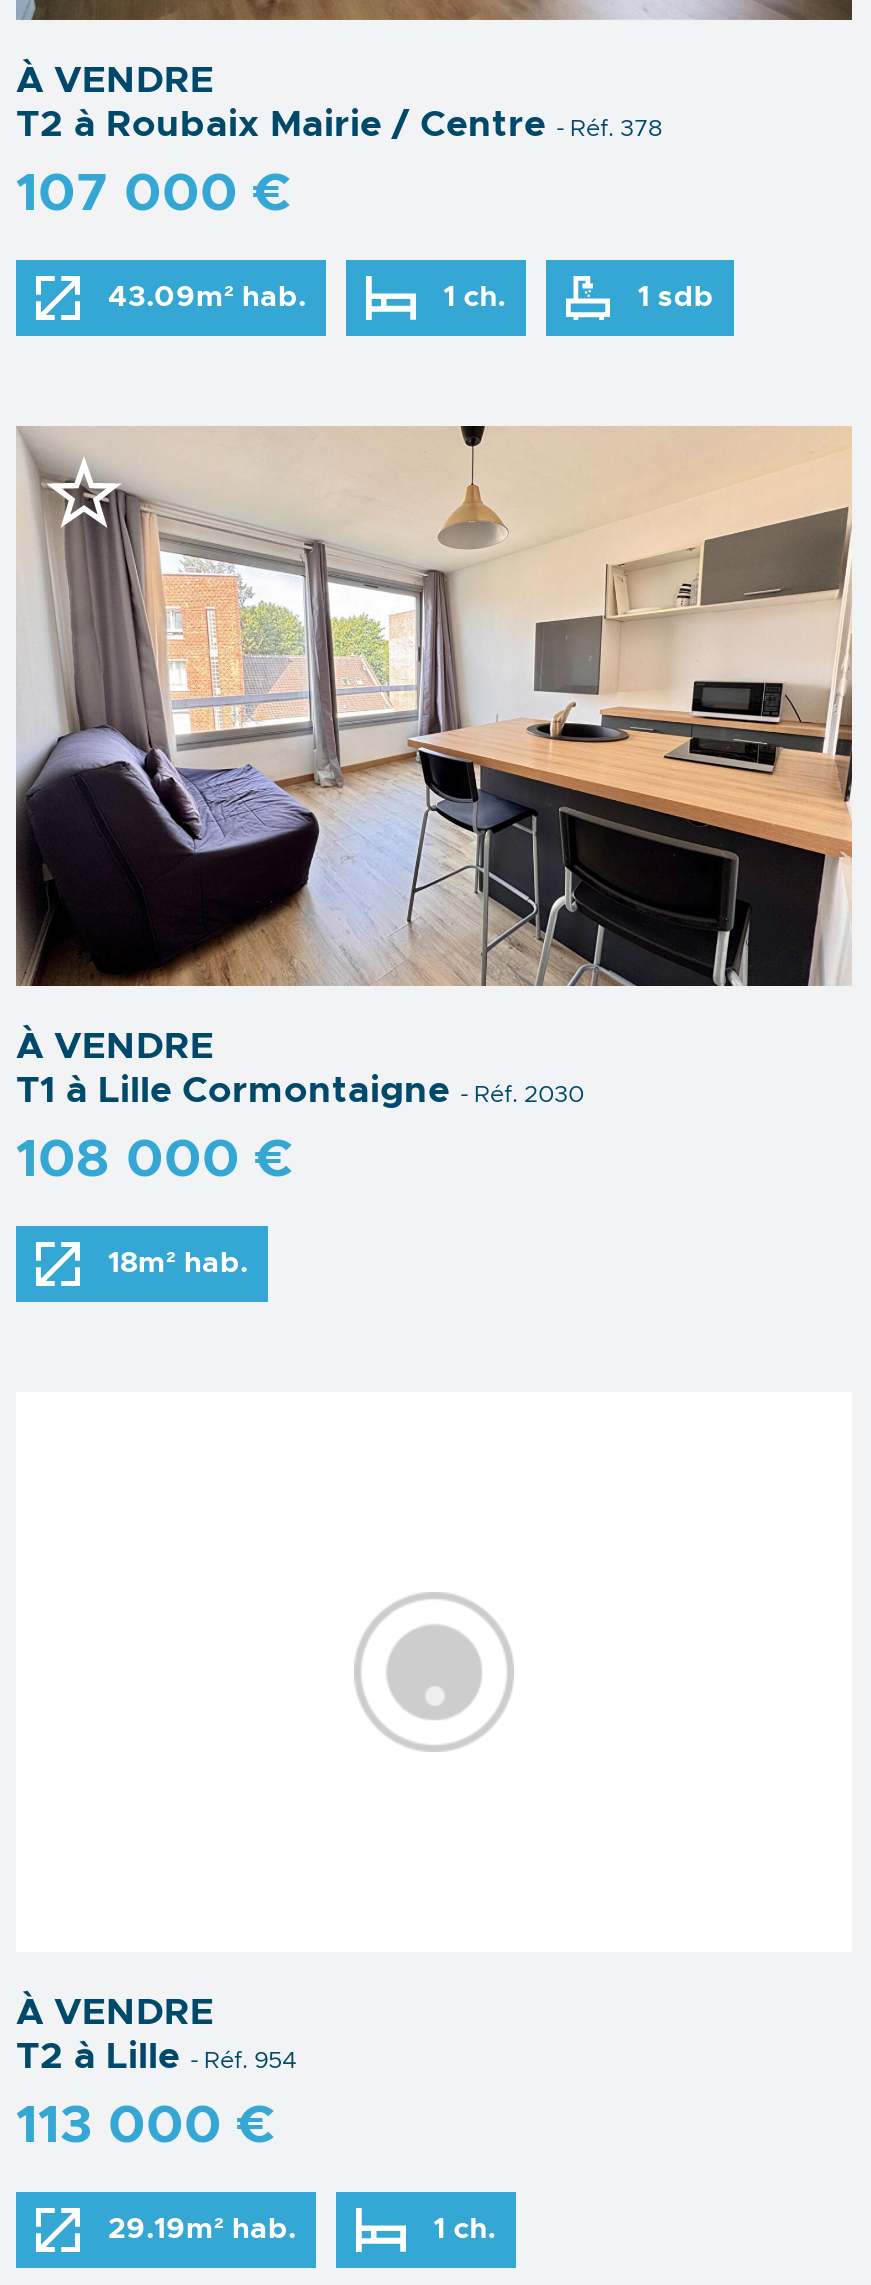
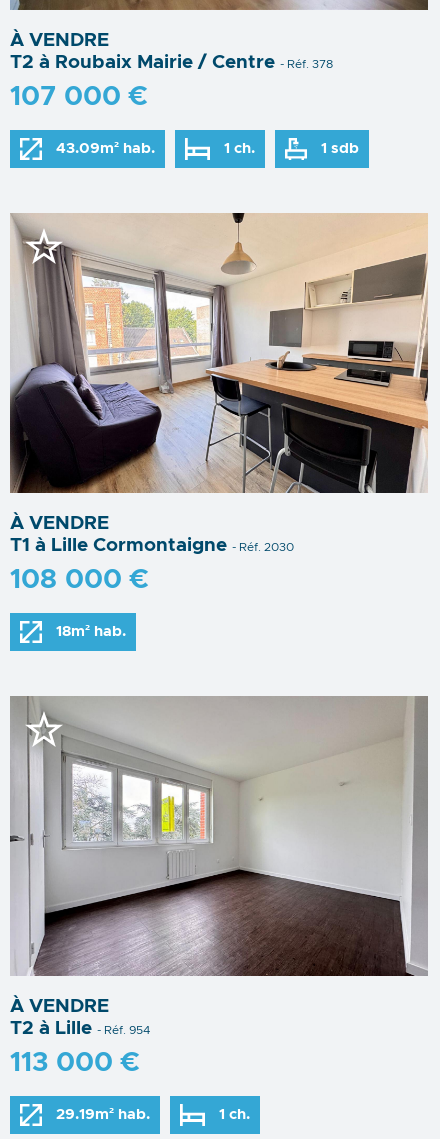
none -> [9,695,429,977] [image]

